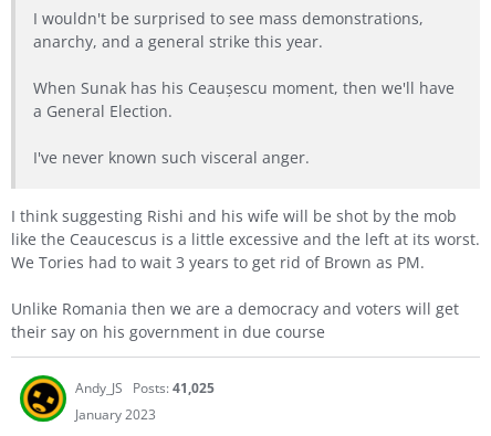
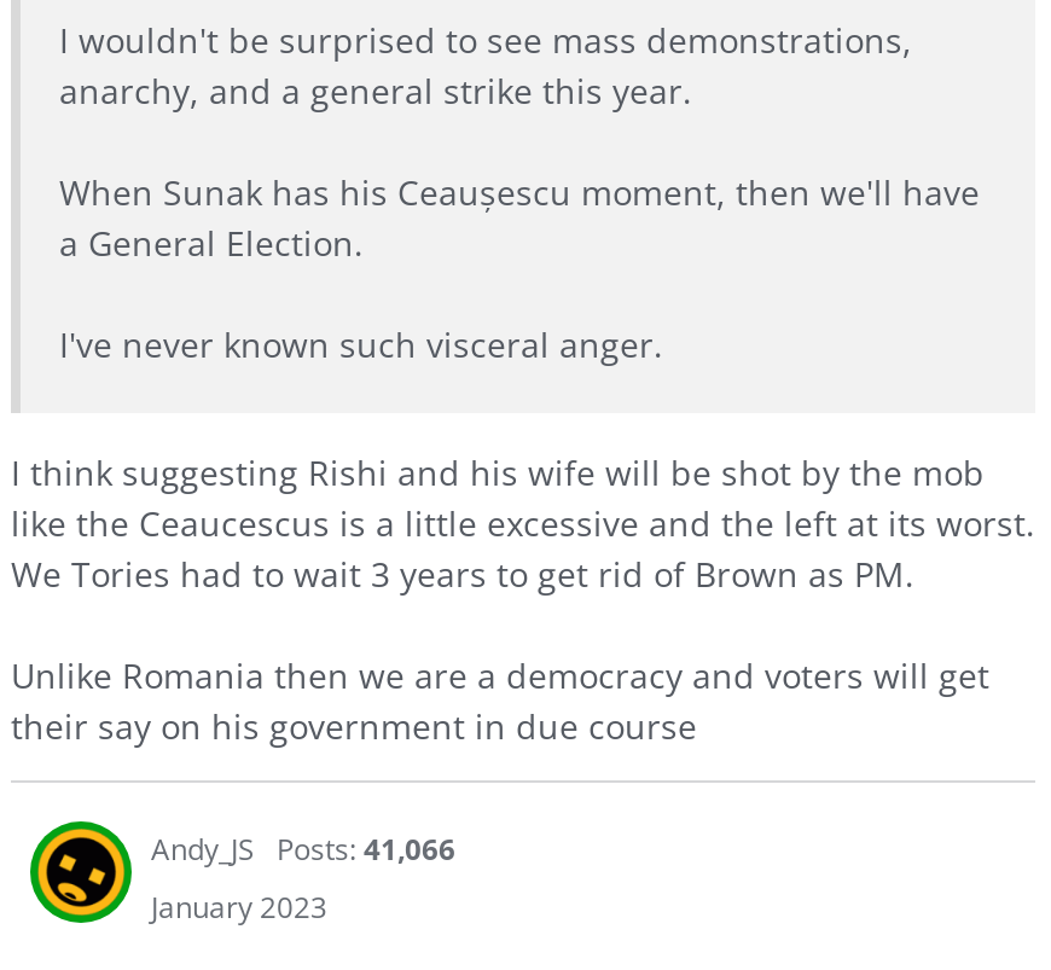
[75,378,215,397] Andy_JS Posts: 41,025 -> [151,827,455,868] Andy_JS Posts: 41,066

